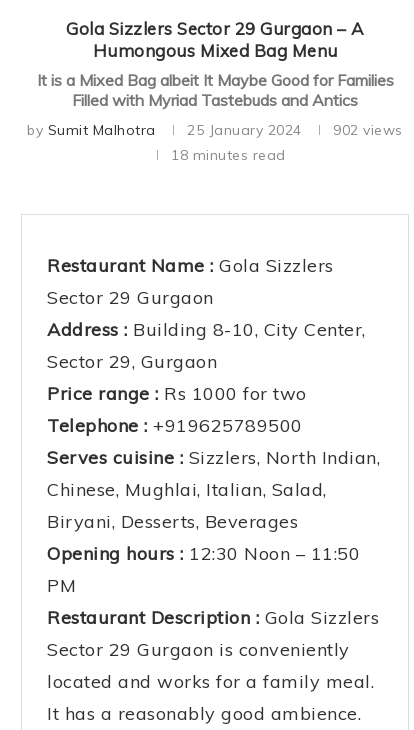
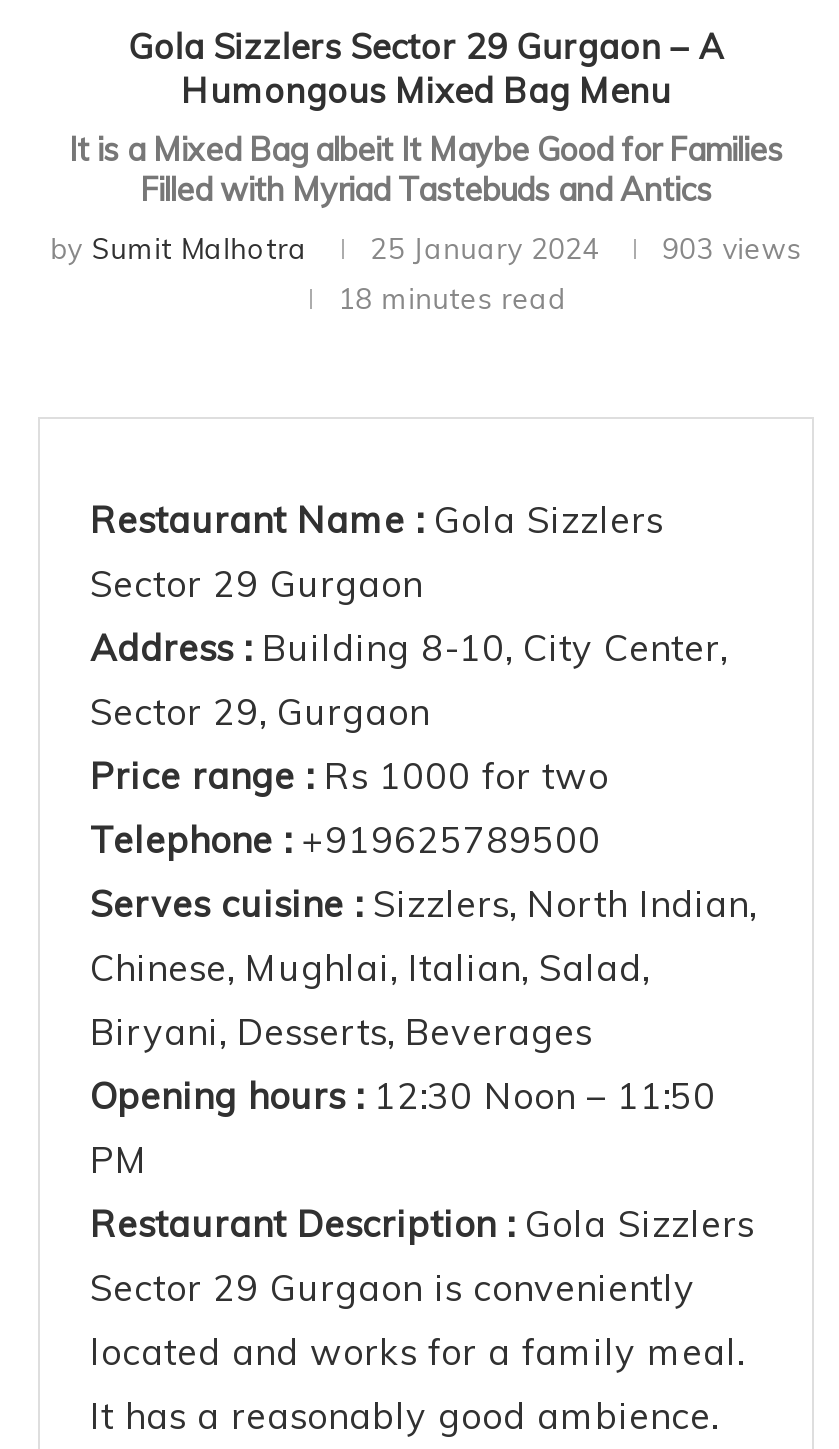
[27,121,403,139] by Sumit Malhotra 25 January 2024 902 views -> [50,231,802,267] by Sumit Malhotra 25 January 2024 903 views

